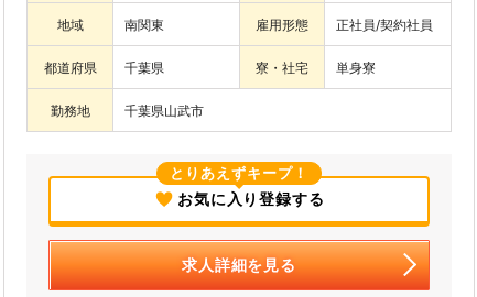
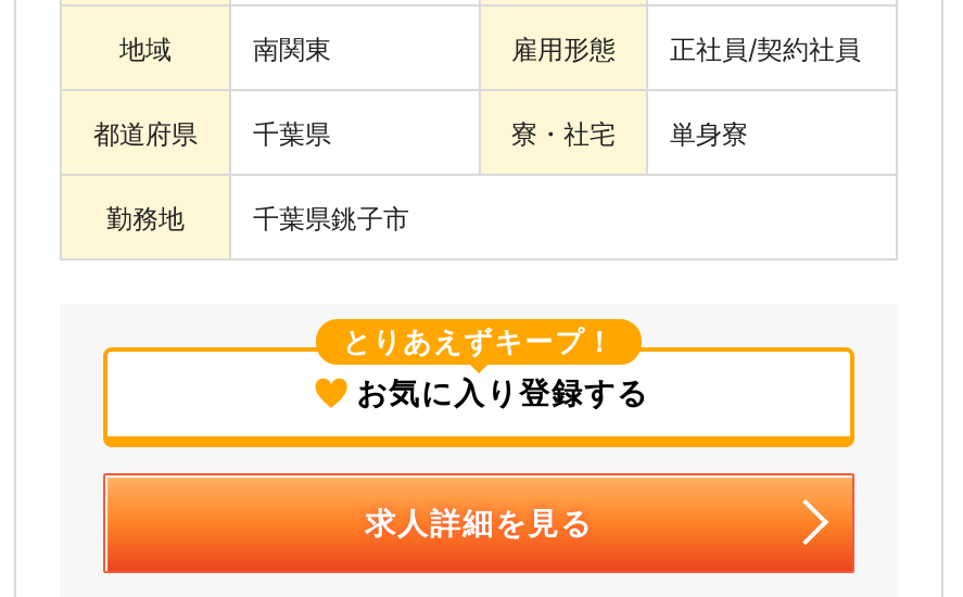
[124,102,204,119] 千葉県山武市 -> [253,202,409,234] 千葉県銚子市

